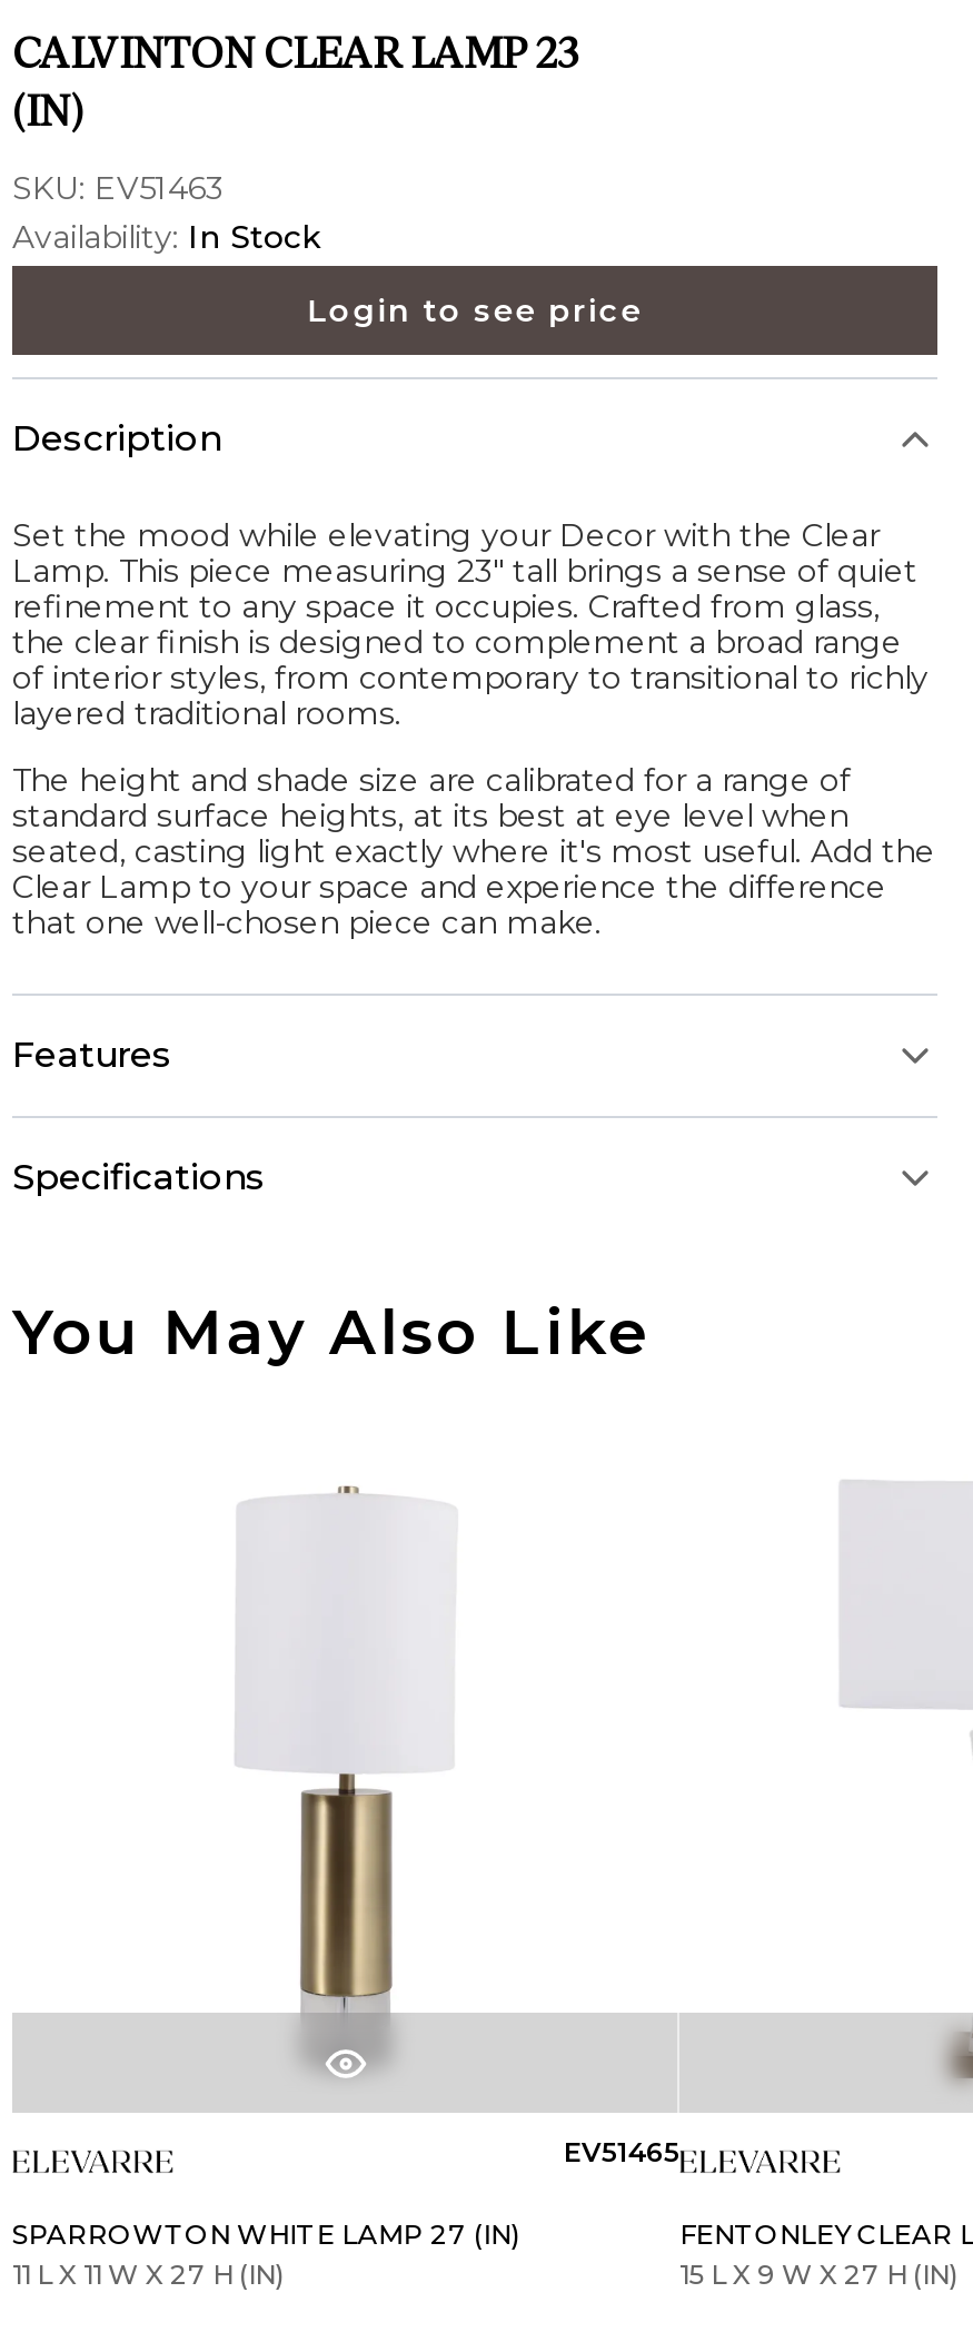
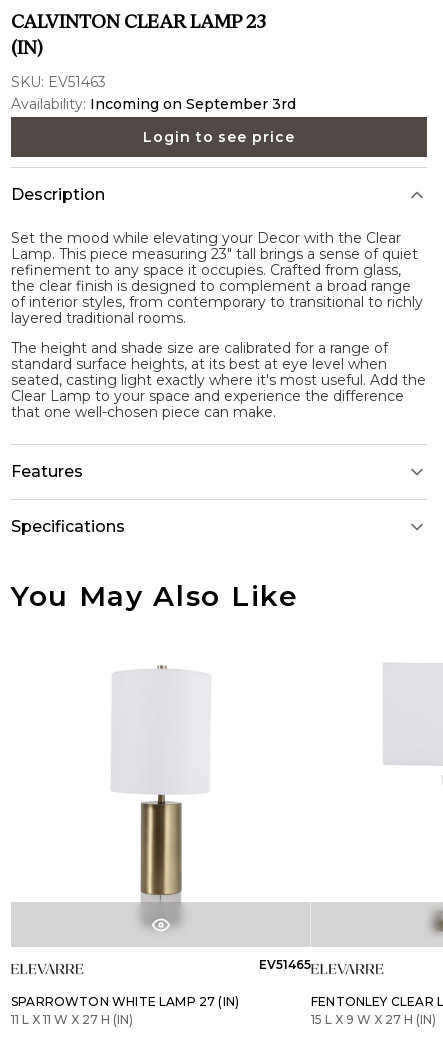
[12,217,321,257] Availability: In Stock -> [11,95,296,113] Availability: Incoming on September 3rd

